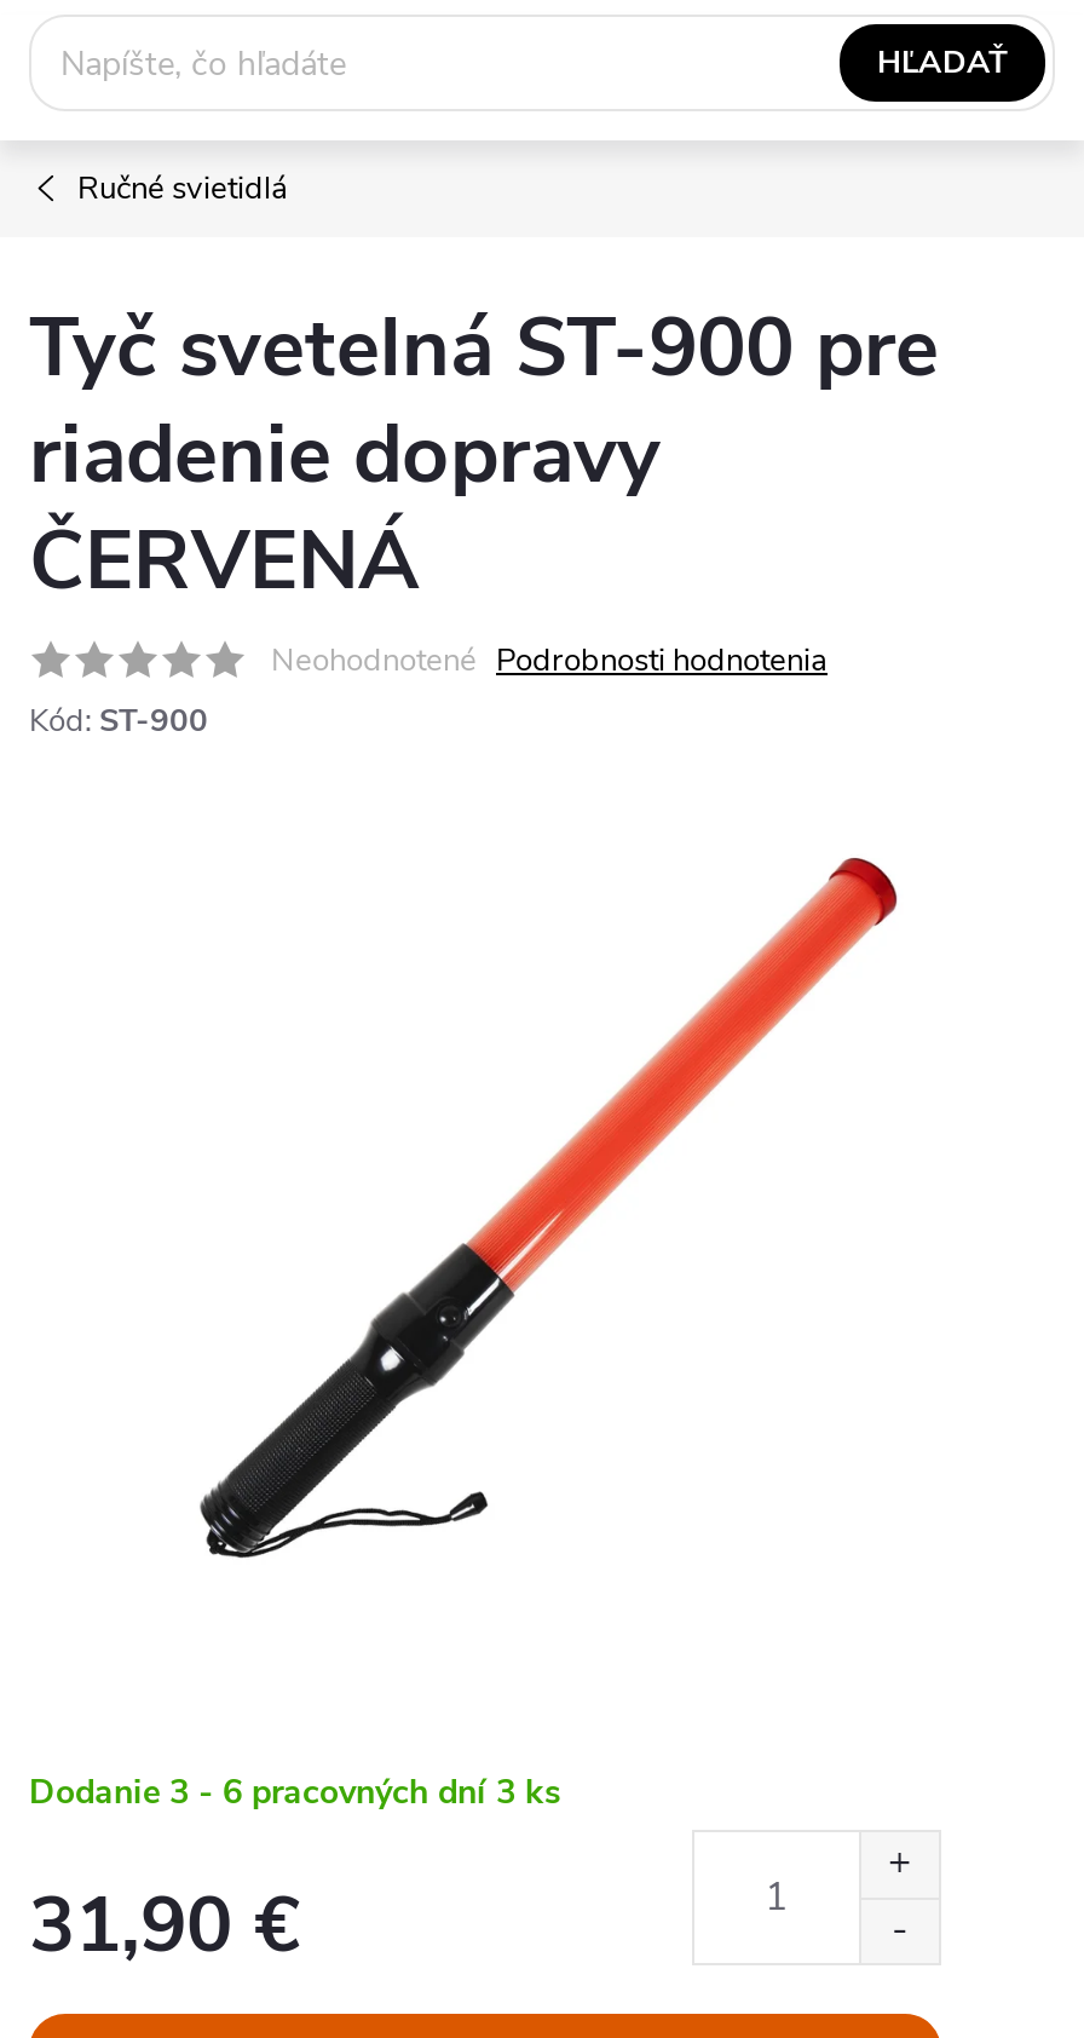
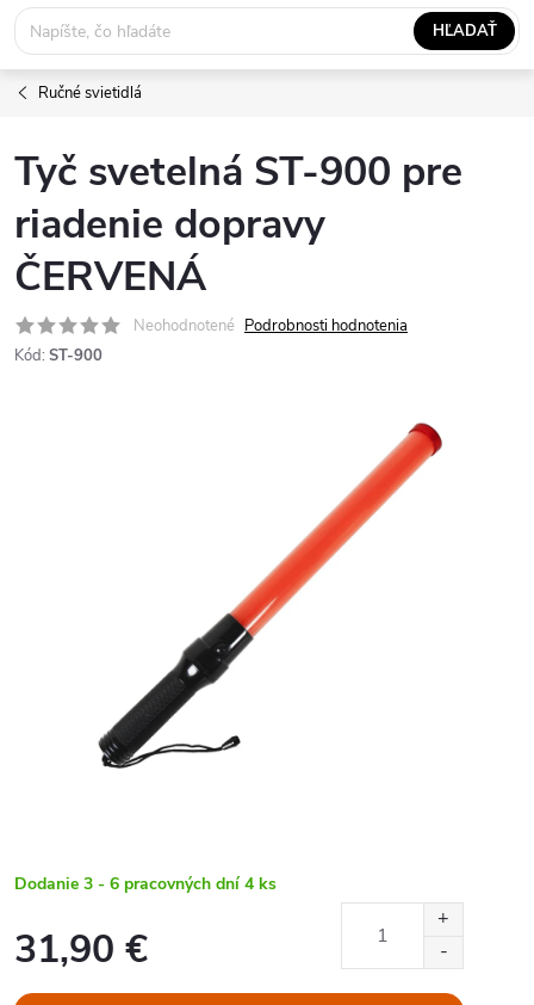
[29,1769,561,1815] Dodanie 3 - 6 pracovných dní 3 ks -> [14,873,277,895] Dodanie 3 - 6 pracovných dní 4 ks

